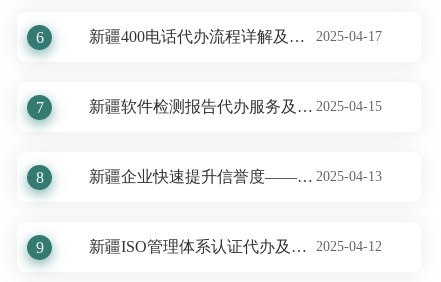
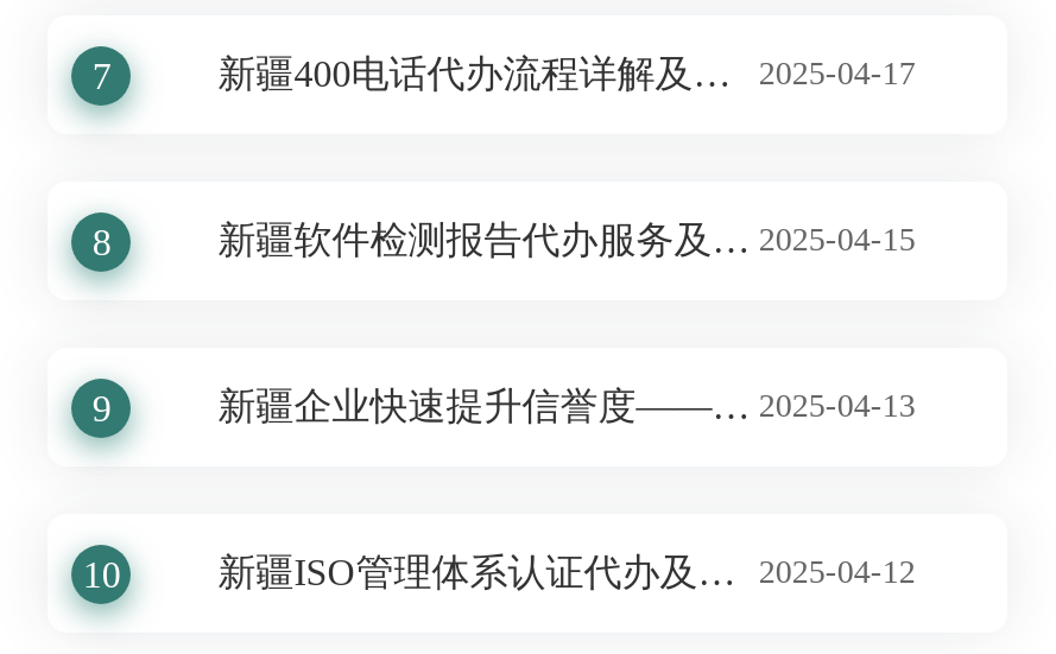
[36,29,44,46] 6 -> [92,55,111,95] 7
[36,99,44,116] 7 -> [92,221,111,262] 8
[36,169,44,186] 8 -> [92,387,111,428] 9
[36,239,44,256] 9 -> [83,554,121,594] 10

